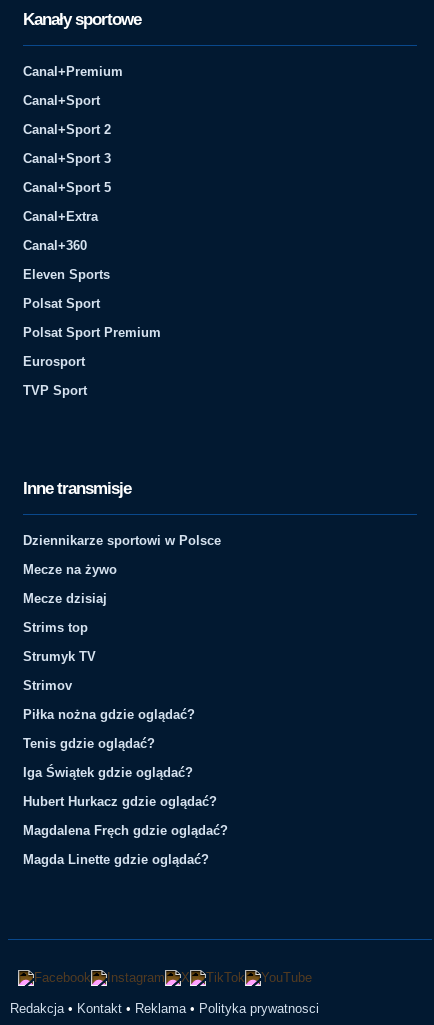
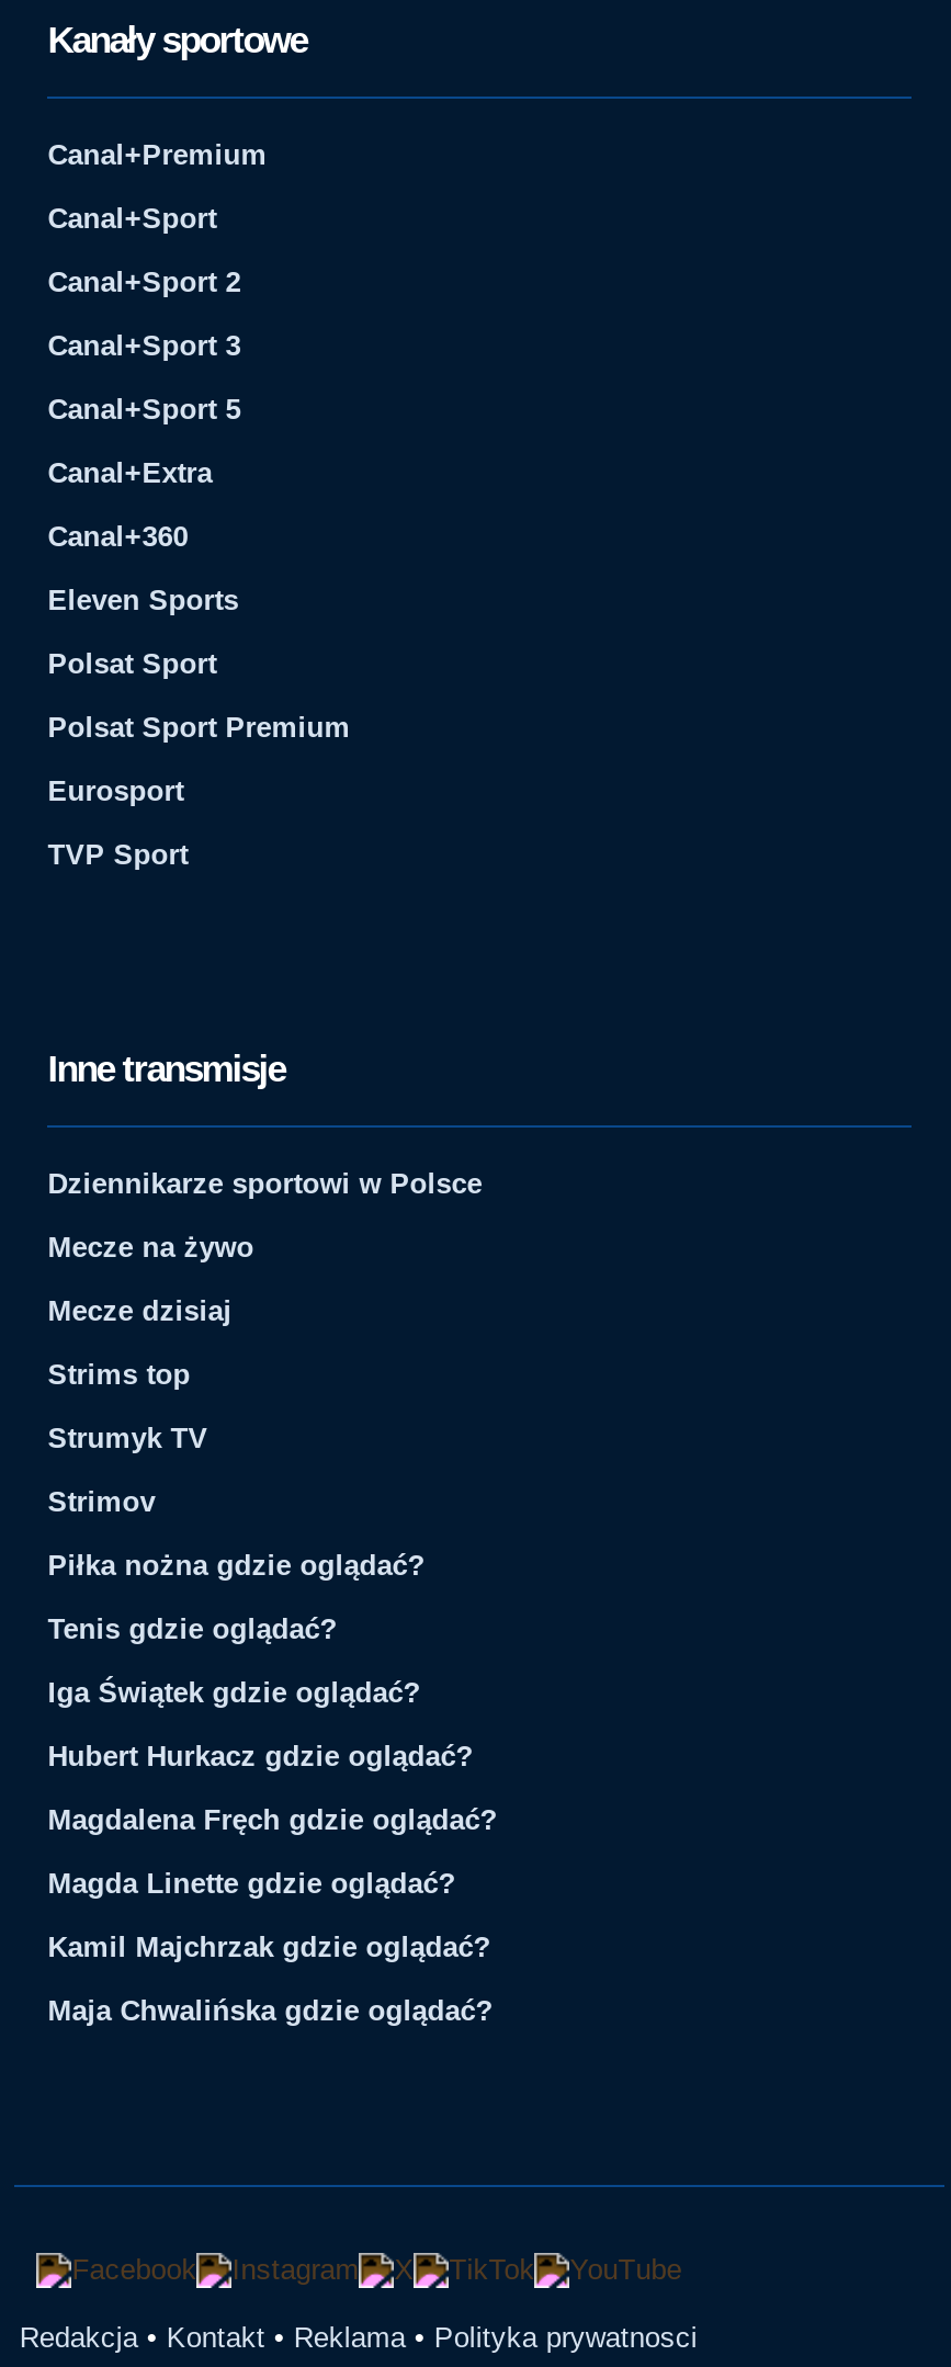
none -> [48,1931,493,2027] Kamil Majchrzak gdzie oglądać? | Maja Chwalińska gdzie oglądać?

